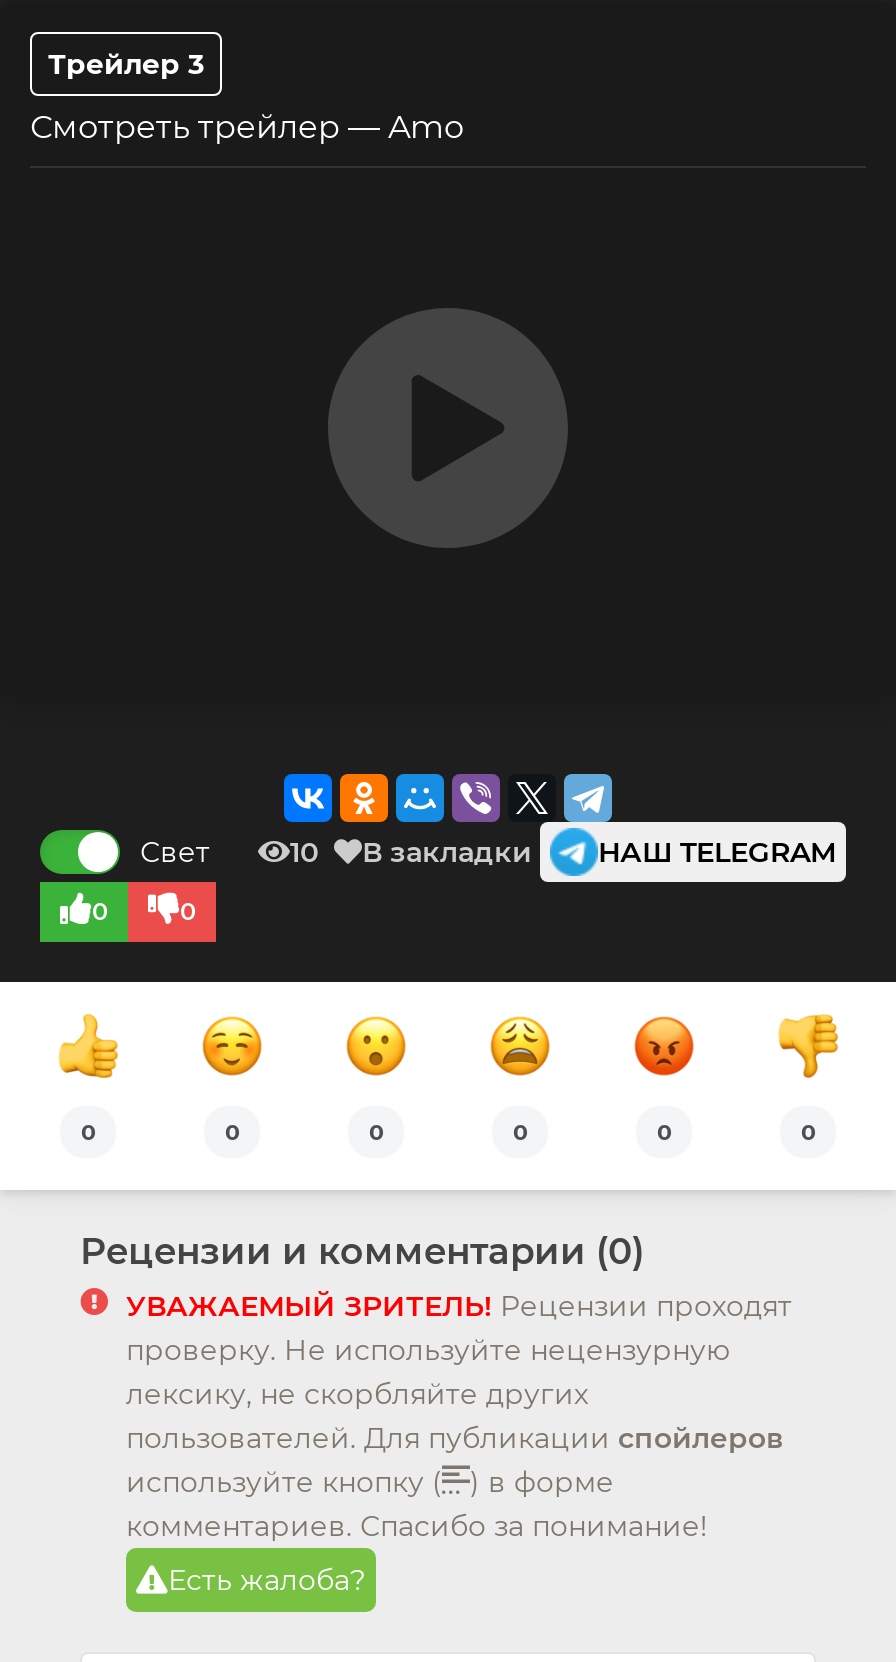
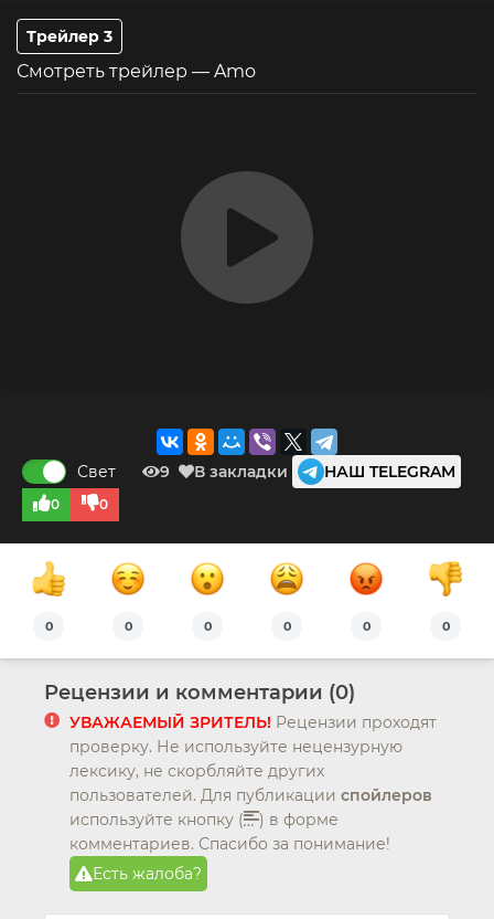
[290,833,836,869] 10 В закладки НАШ TELEGRAM -> [160,461,455,481] 9 В закладки НАШ TELEGRAM

